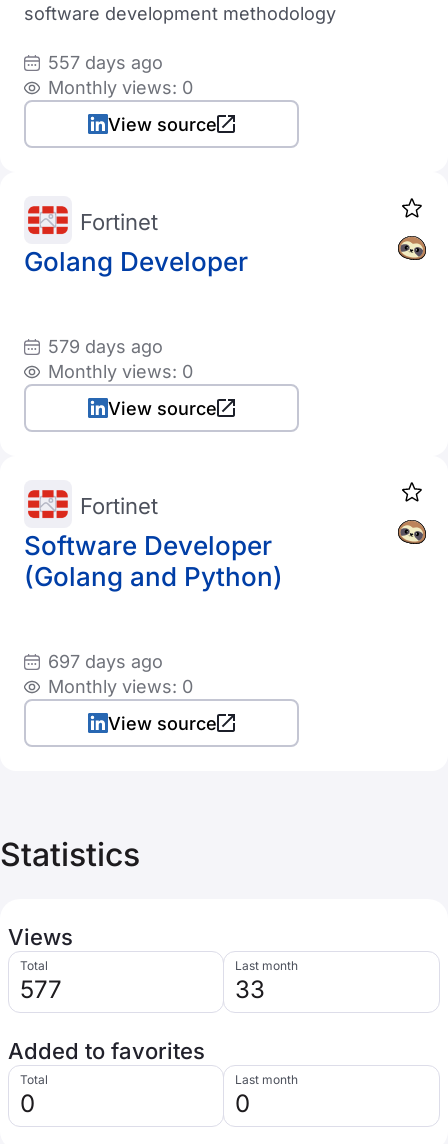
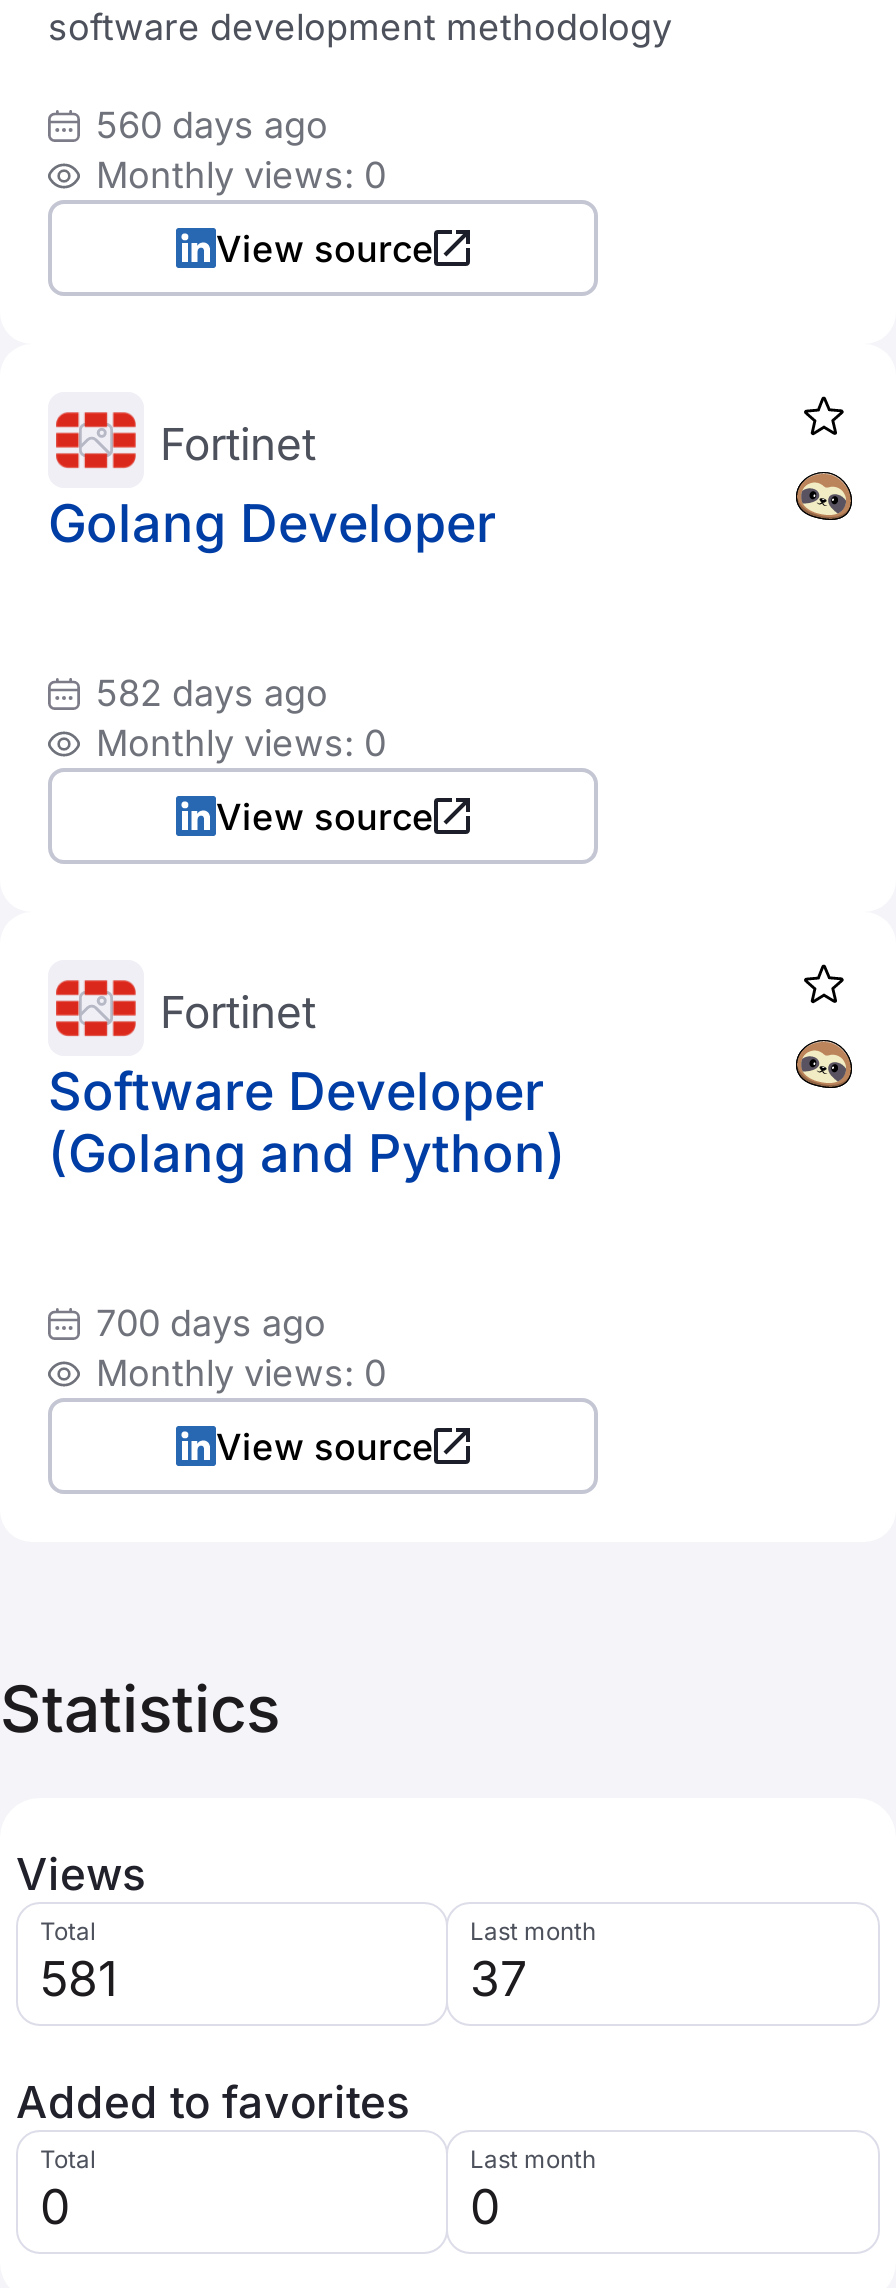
[48,52,163,73] 557 days ago -> [96,104,328,146] 560 days ago
[48,336,163,357] 579 days ago -> [96,672,328,714] 582 days ago
[48,651,163,672] 697 days ago -> [96,1302,326,1344] 700 days ago
[20,975,62,1004] 577 -> [40,1950,118,2008] 581
[235,975,265,1004] 33 -> [470,1950,528,2008] 37

